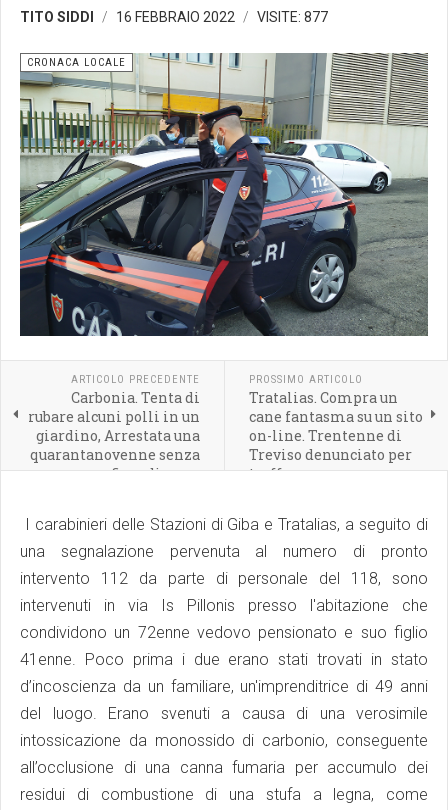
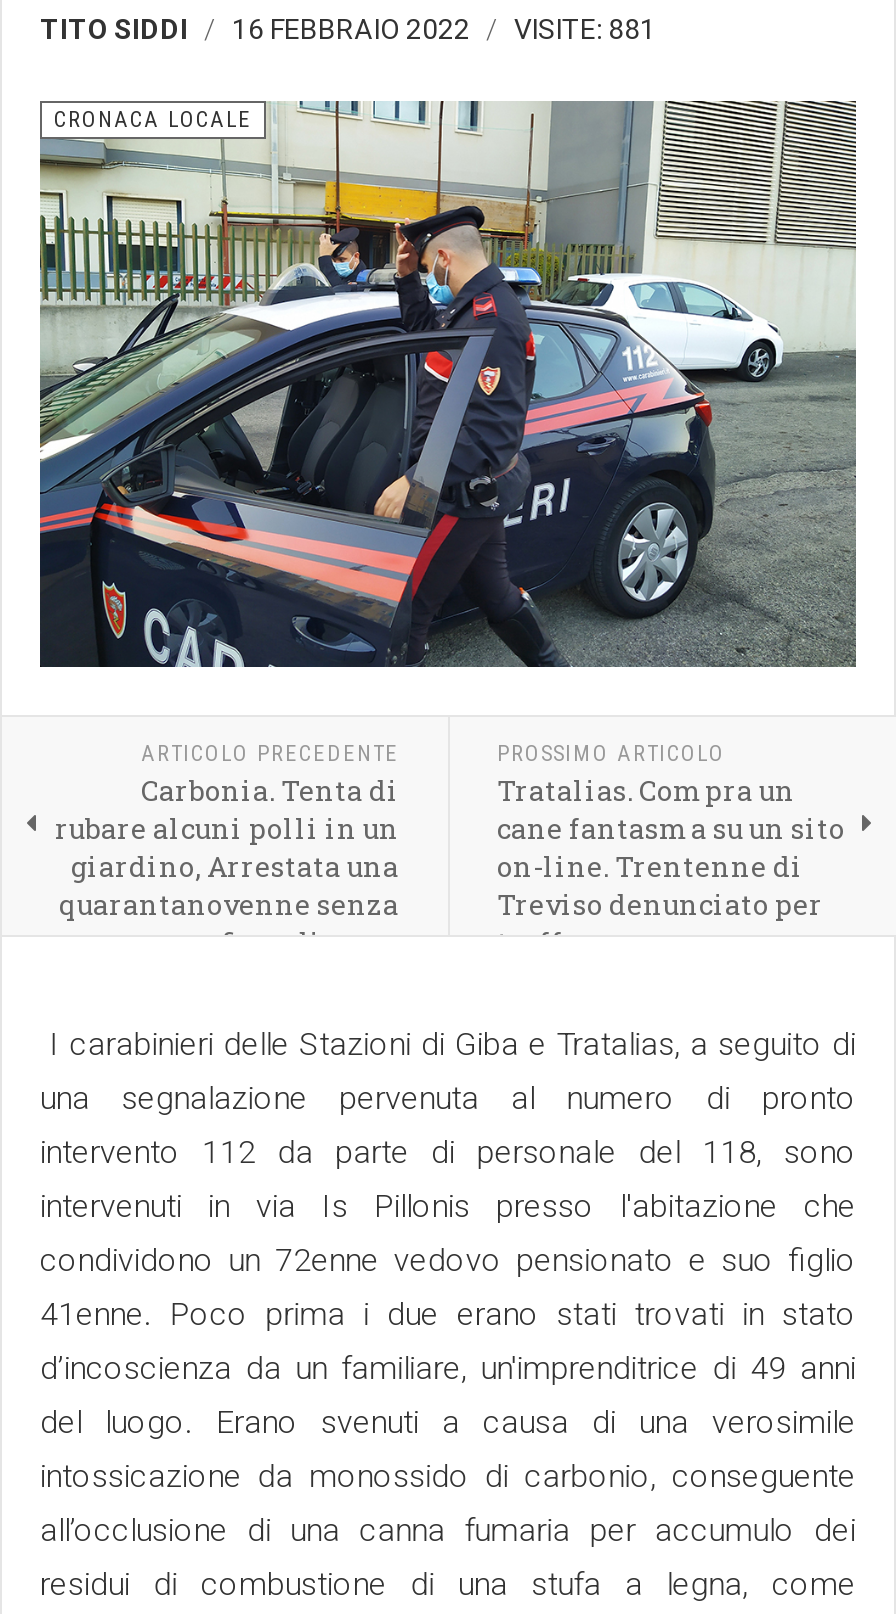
[20,9,328,25] TITO SIDDI 16 FEBBRAIO 2022 VISITE: 877 -> [40,13,656,45] TITO SIDDI 16 FEBBRAIO 2022 VISITE: 881

